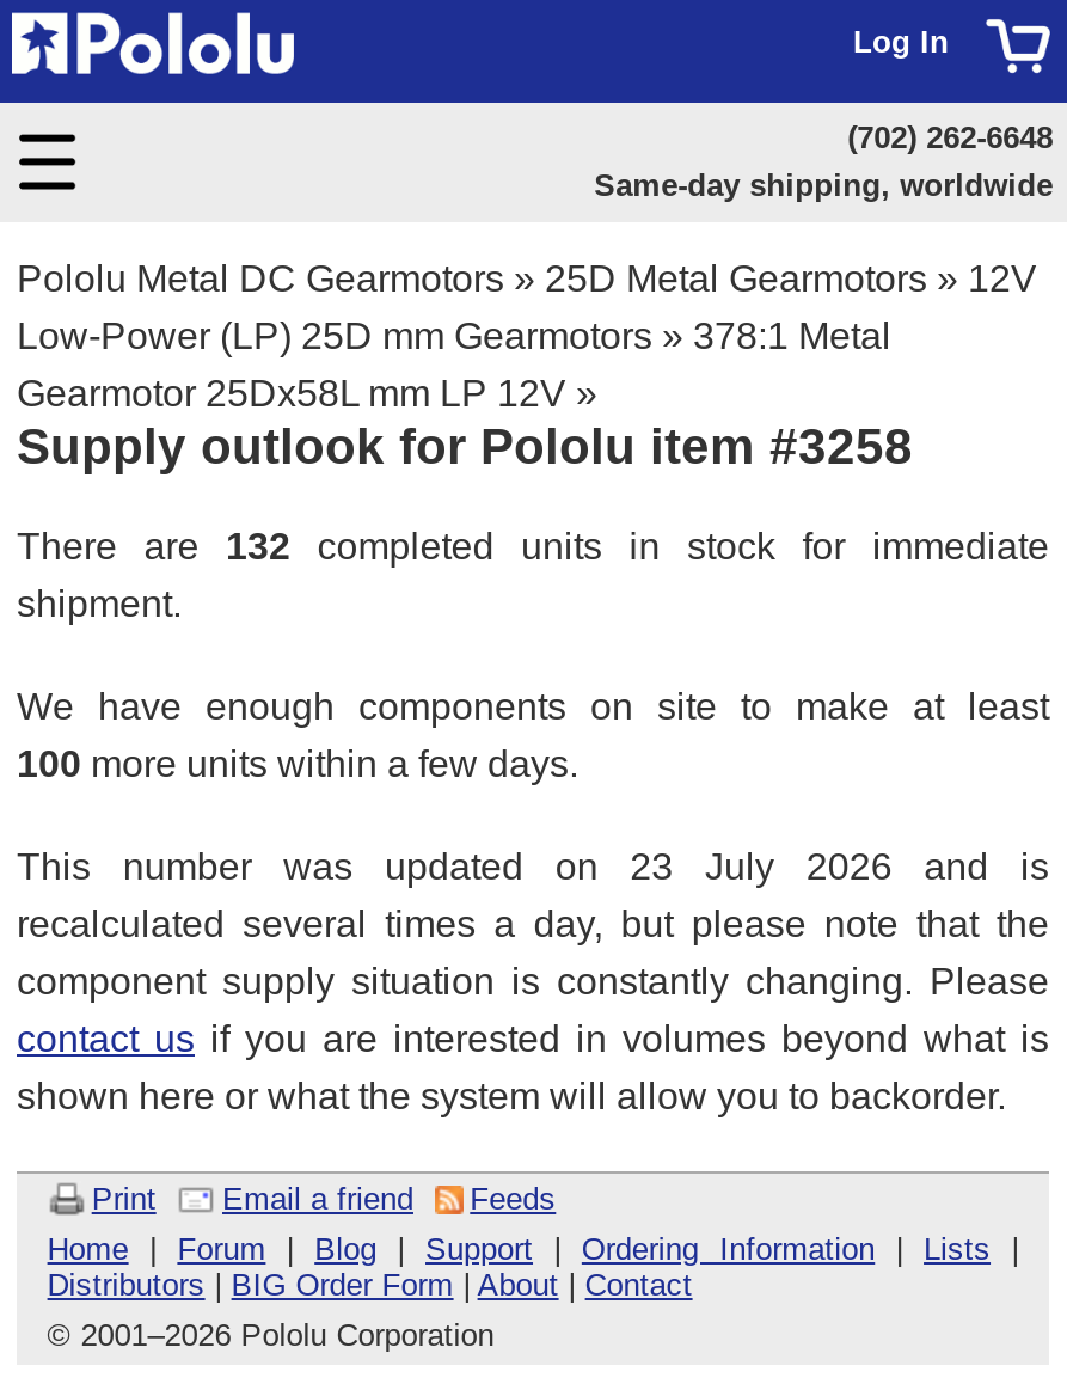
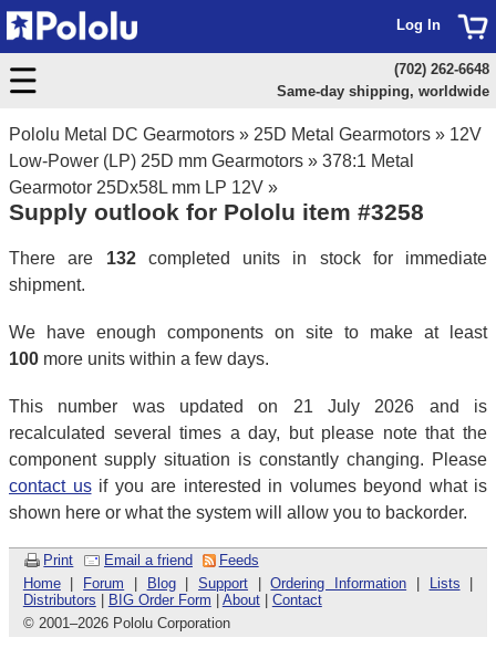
[17,846,1049,887] This number was updated on 23 July 2026 and is -> [9,397,487,416] This number was updated on 21 July 2026 and is

